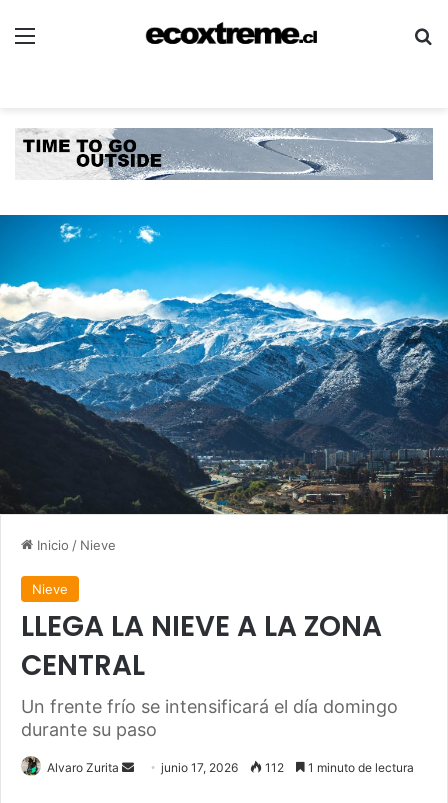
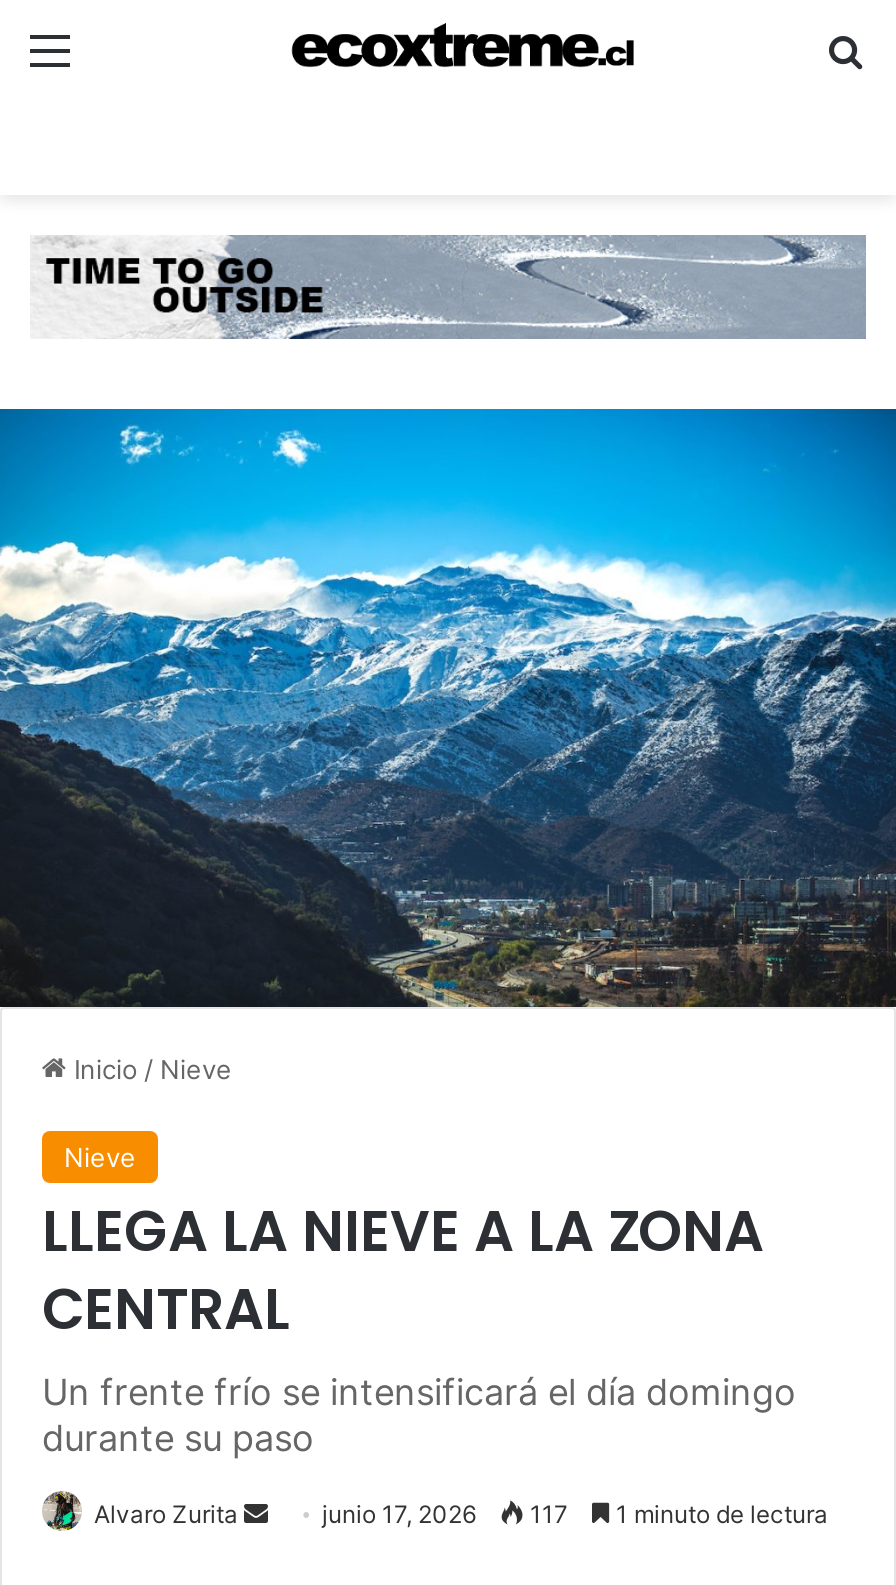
[262,760,284,775] 112 -> [524,1498,568,1528] 117

